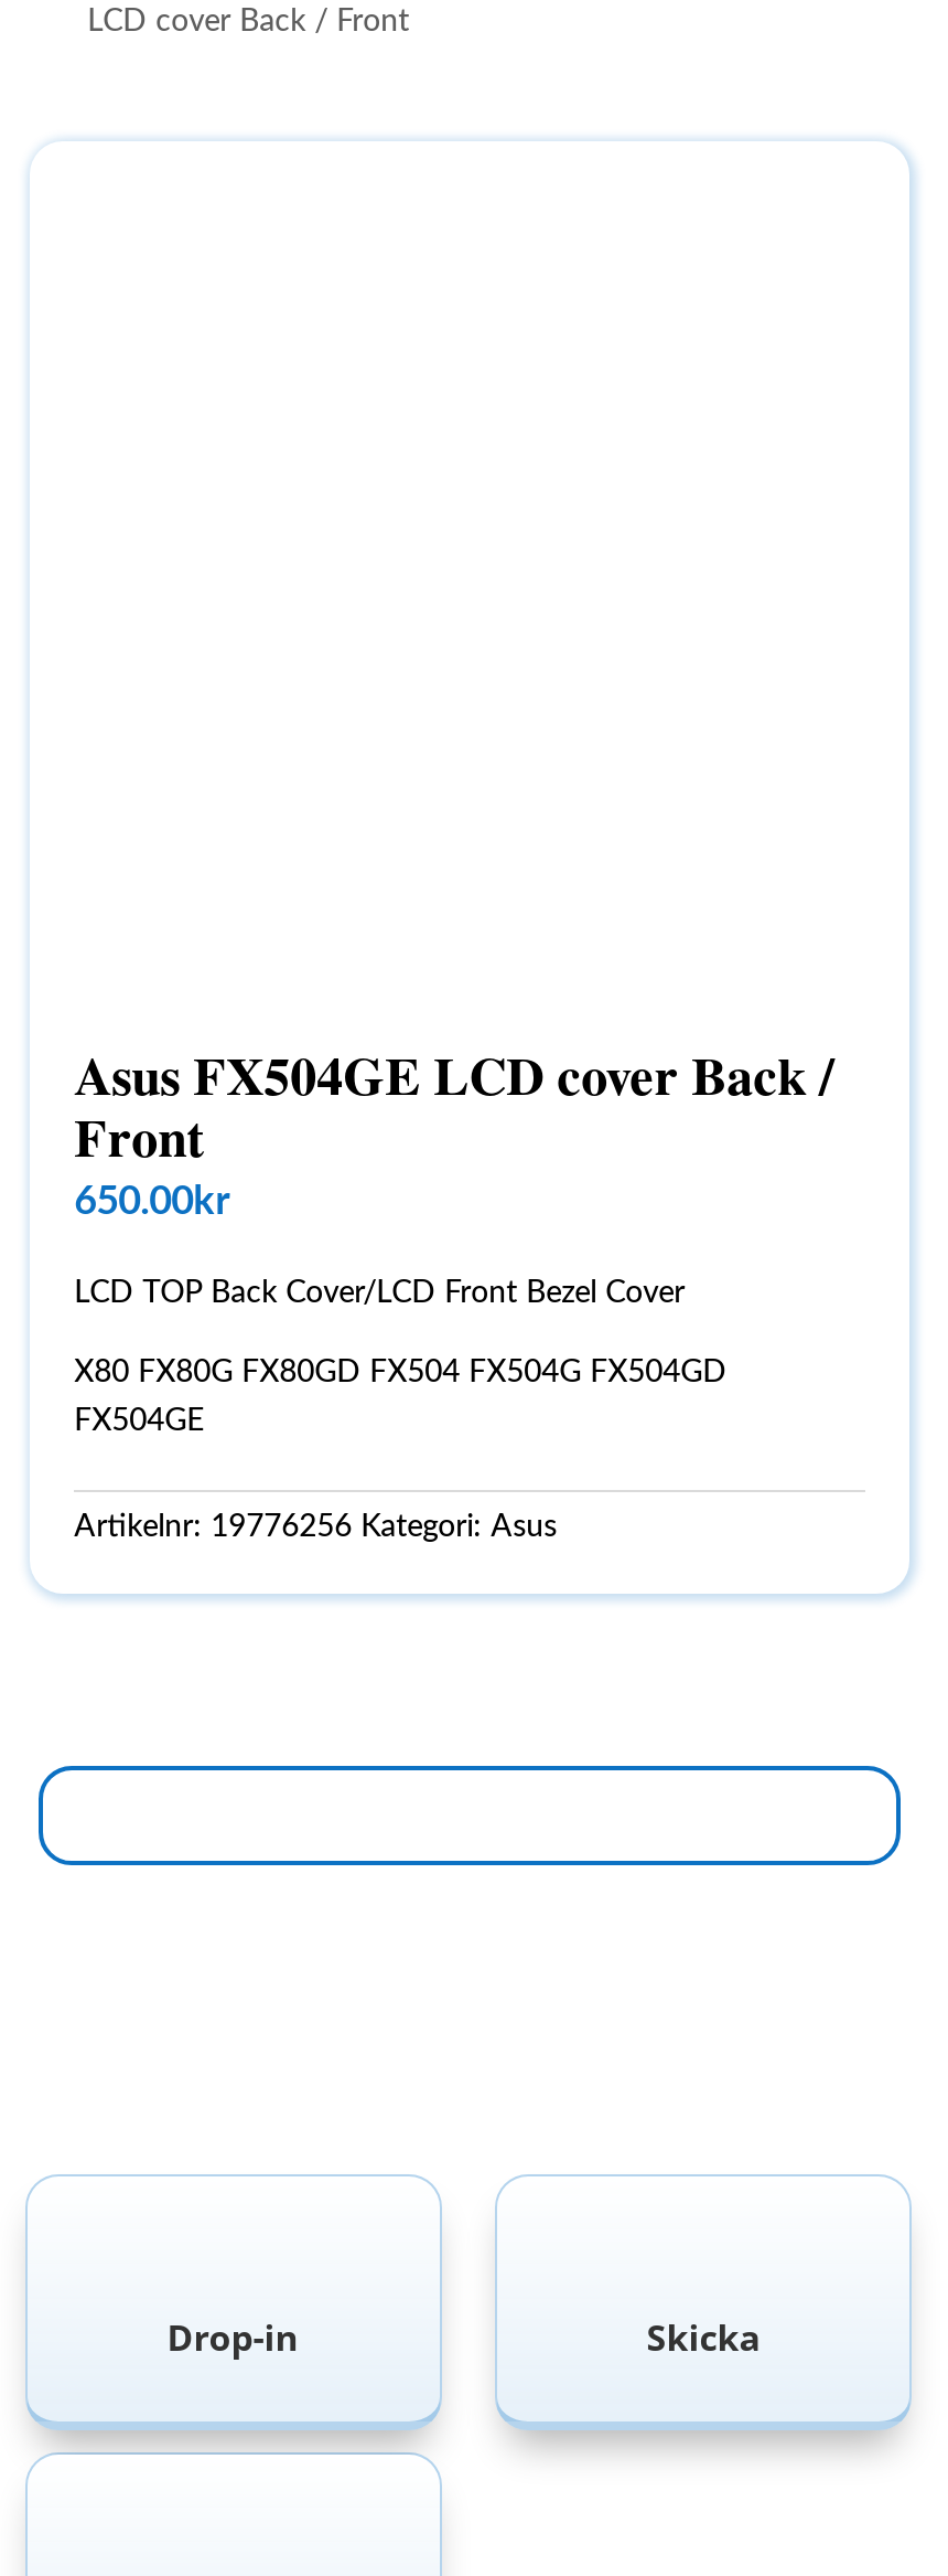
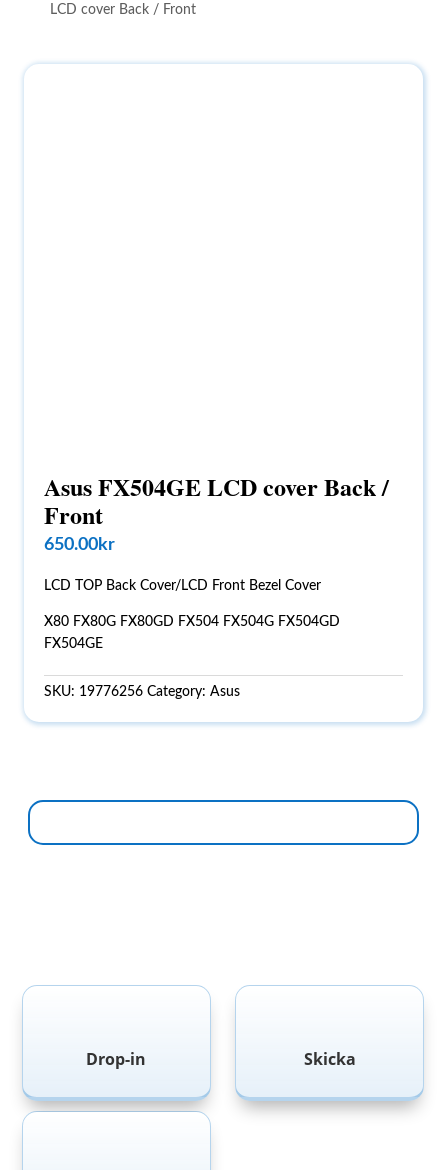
[74,1512,557,1543] Artikelnr: 19776256 Kategori: Asus -> [44,685,240,699] SKU: 19776256 Category: Asus

